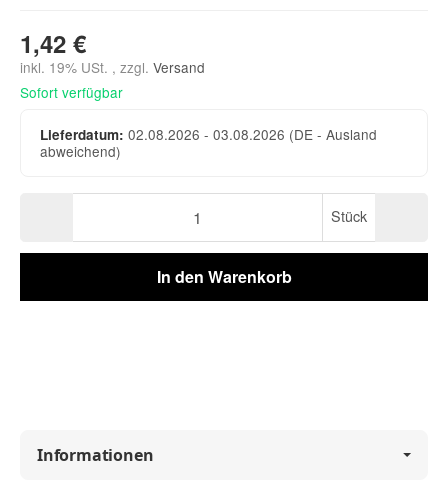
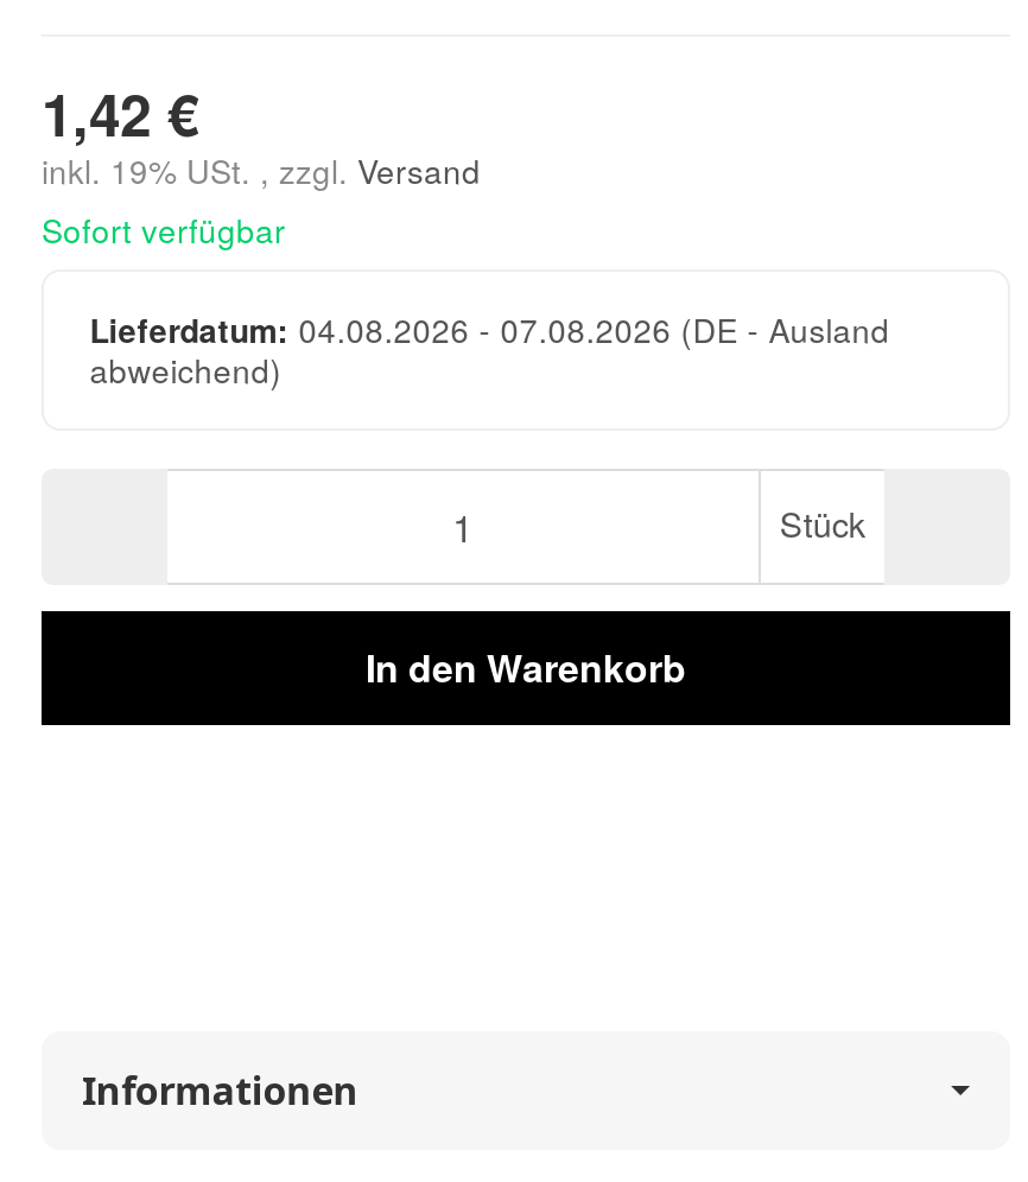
[40,124,377,144] Lieferdatum: 02.08.2026 - 03.08.2026 (DE - Ausland -> [90,304,890,352] Lieferdatum: 04.08.2026 - 07.08.2026 (DE - Ausland

